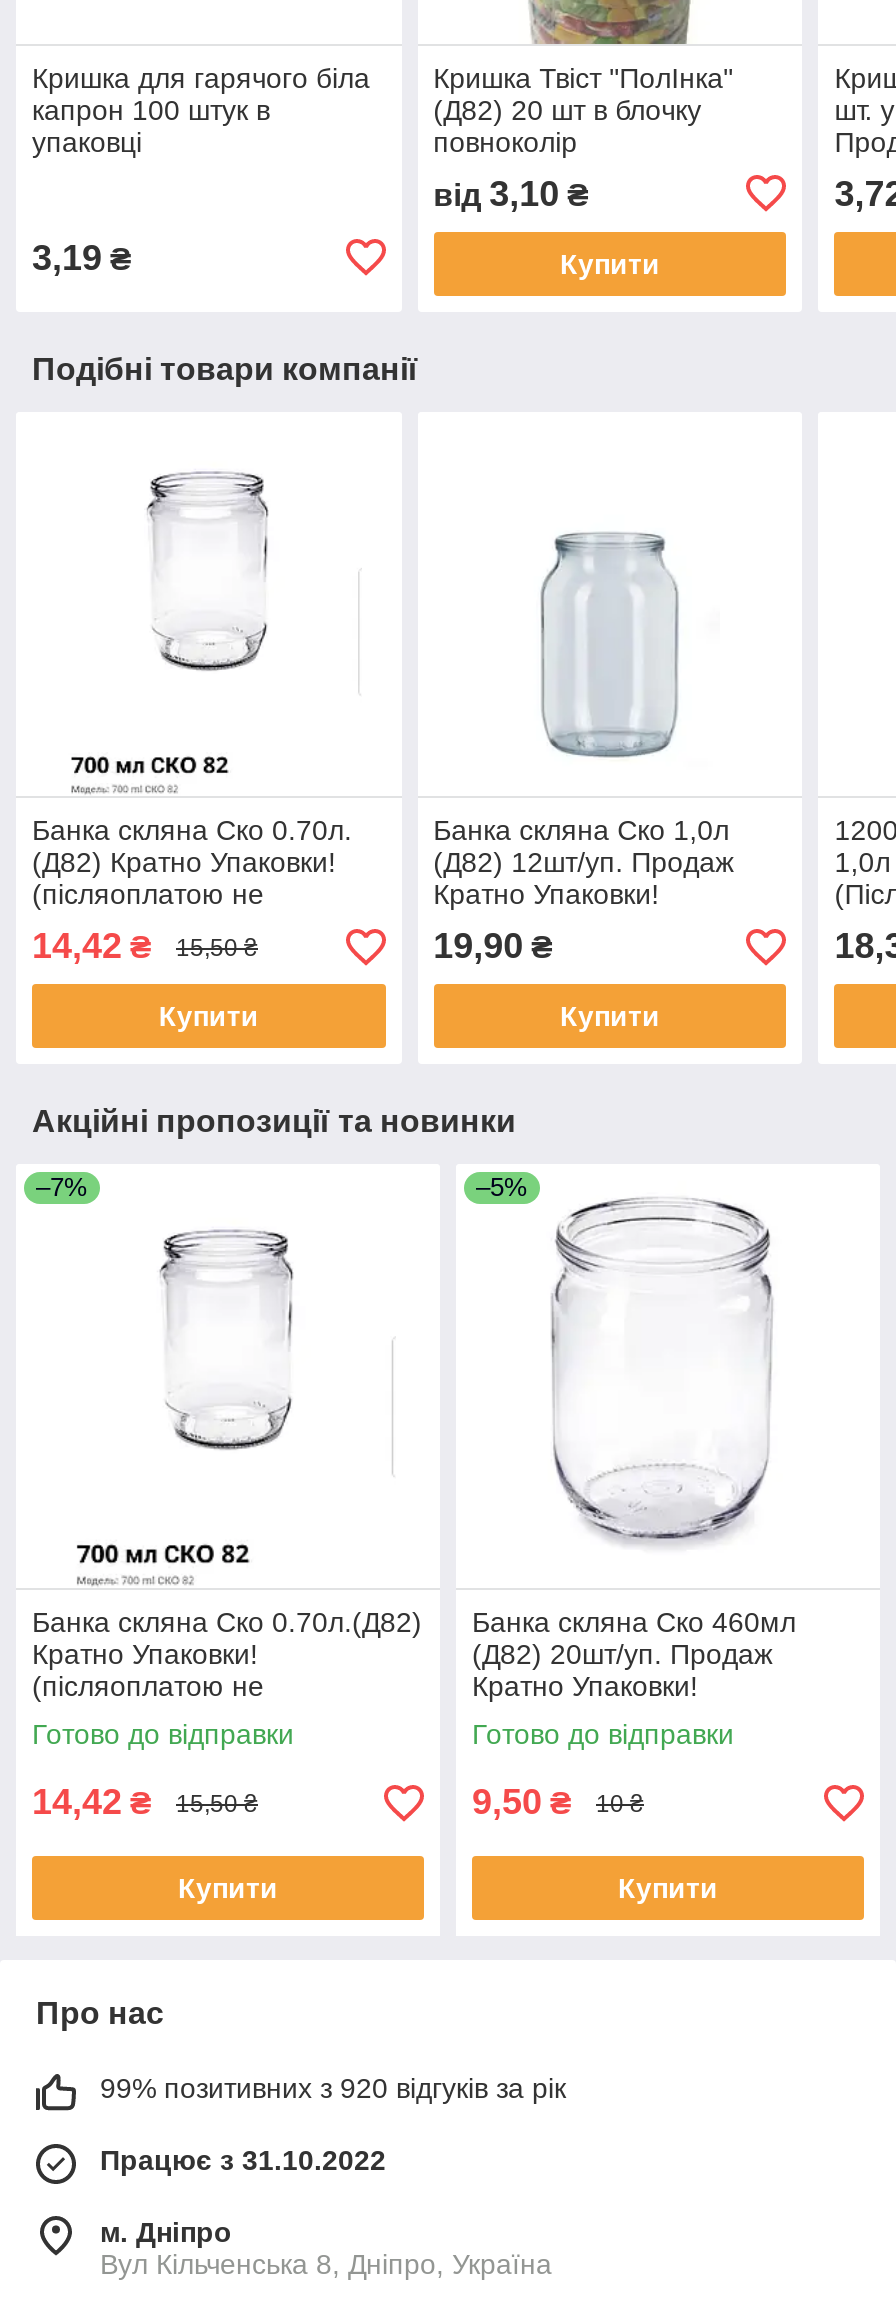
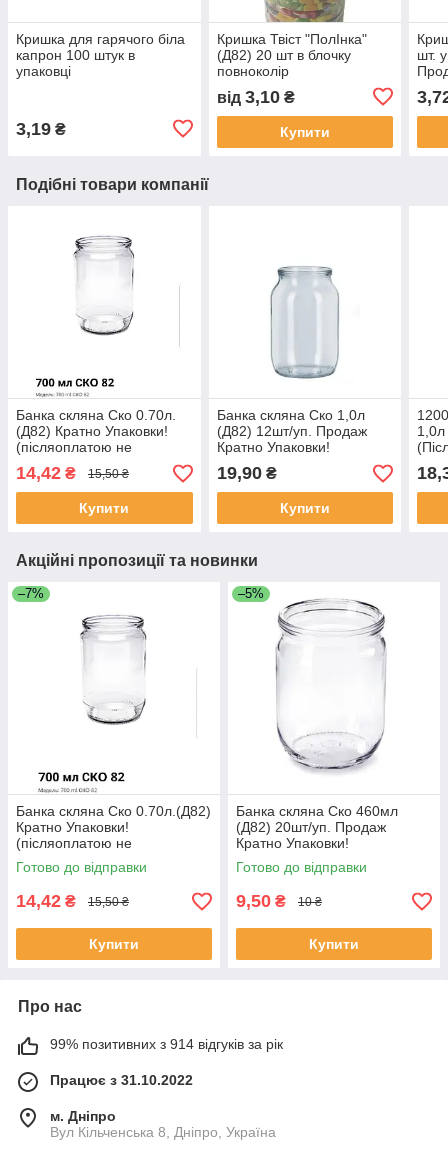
[100,2073,566,2105] 99% позитивних з 920 відгуків за рік -> [50,1036,283,1052] 99% позитивних з 914 відгуків за рік

